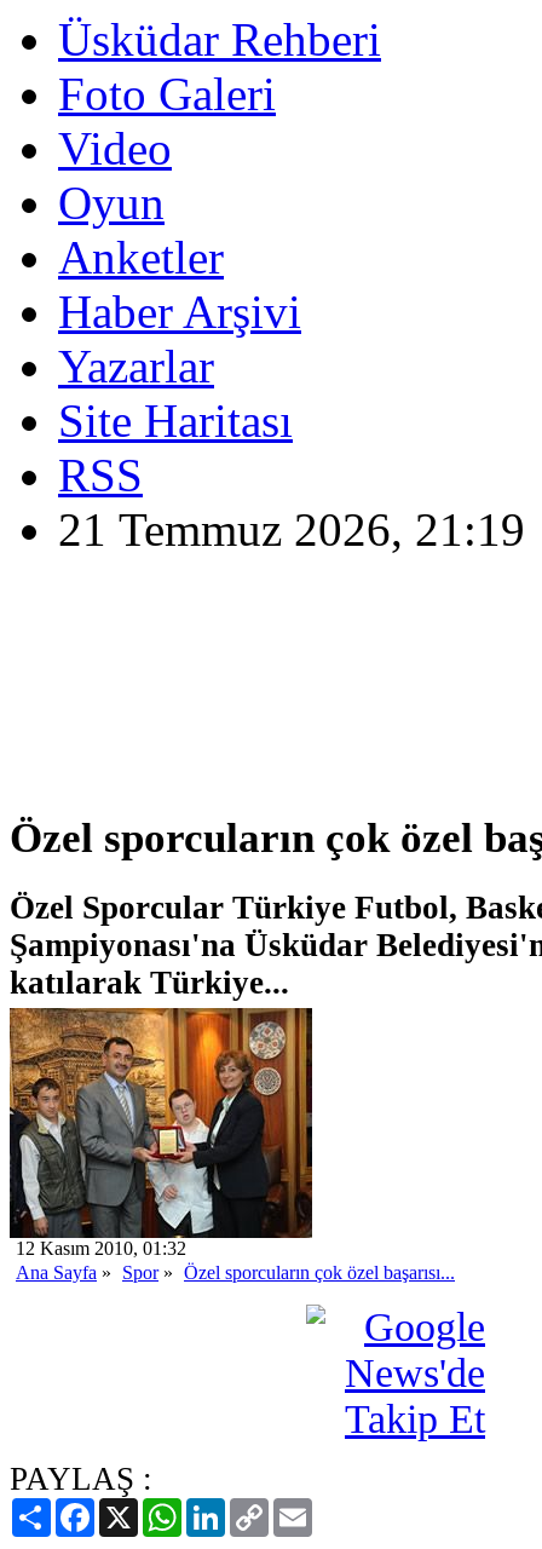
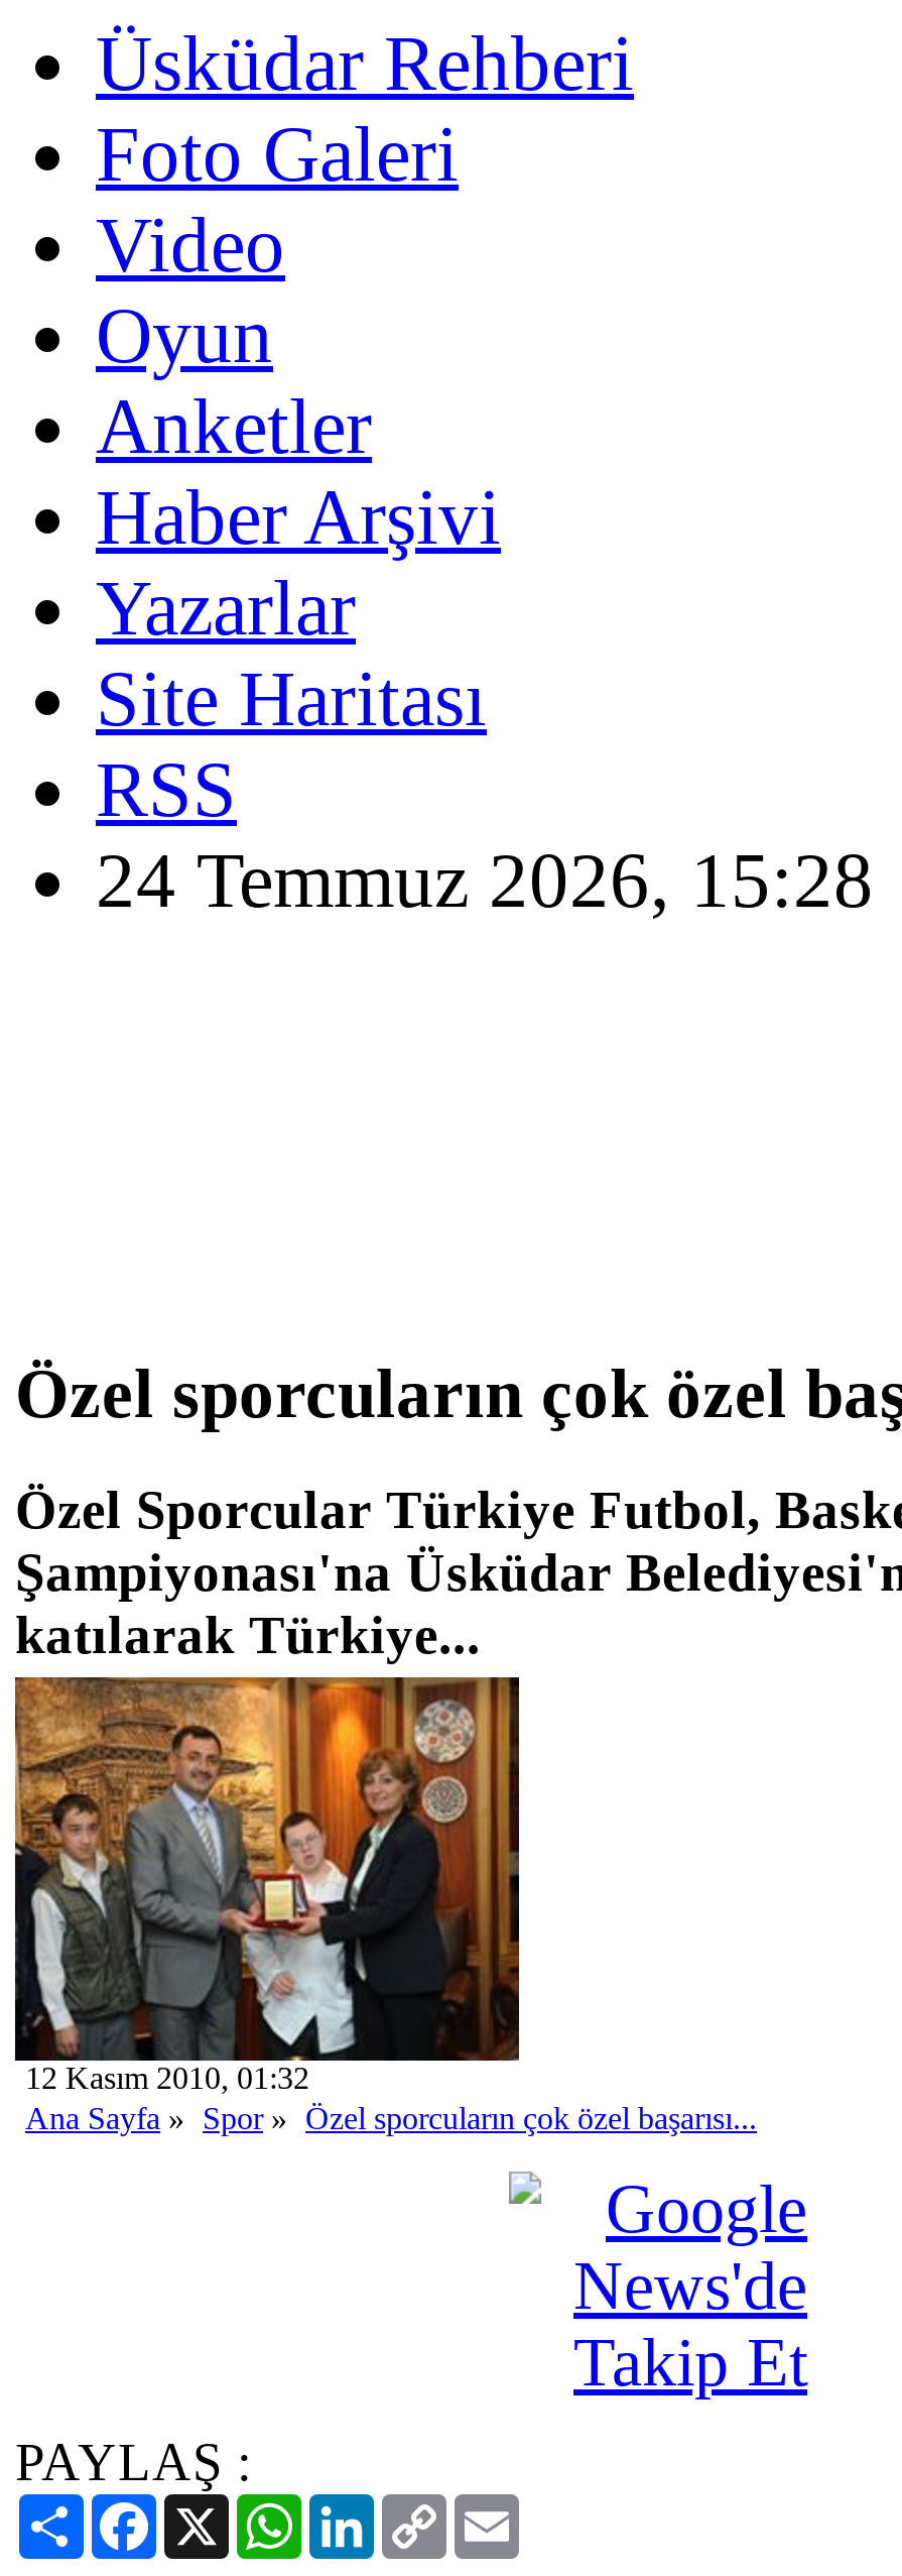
[58,503,525,555] 21 Temmuz 2026, 21:19 -> [96,836,874,923] 24 Temmuz 2026, 15:28

